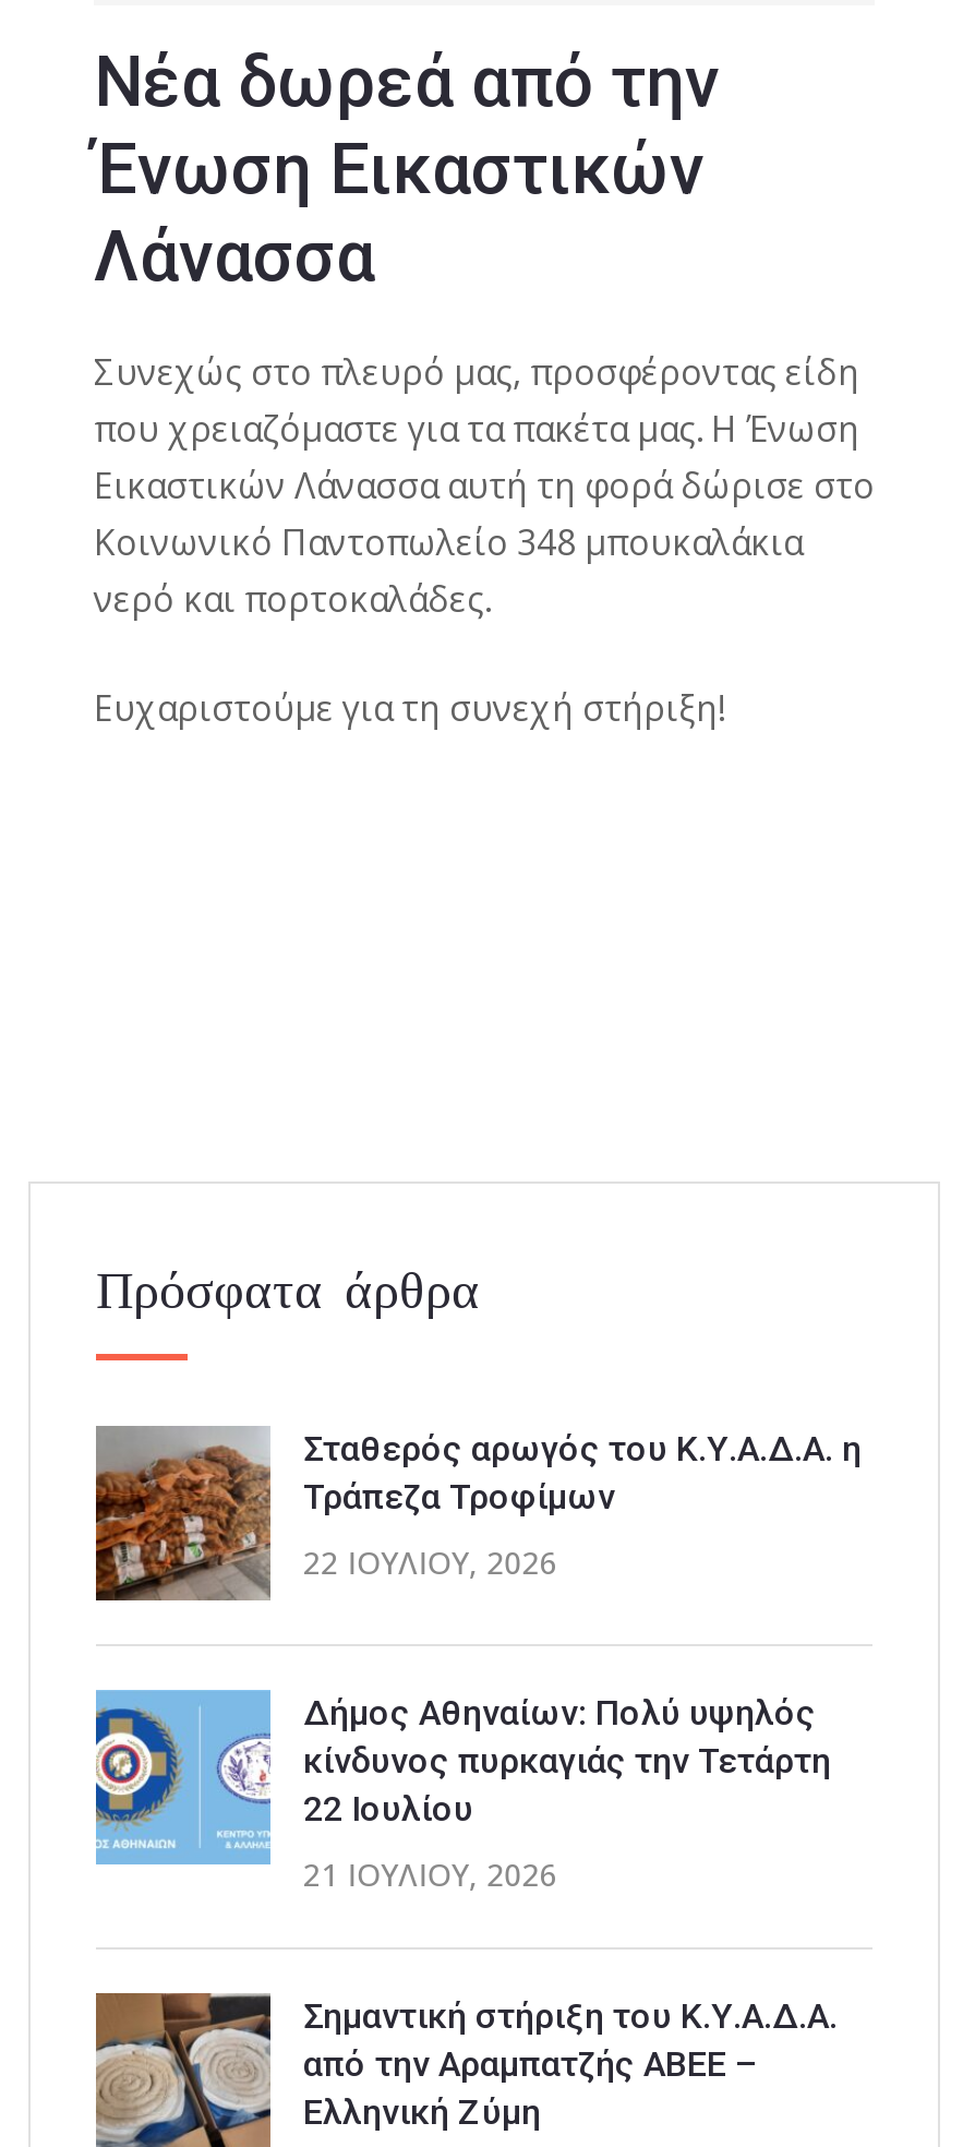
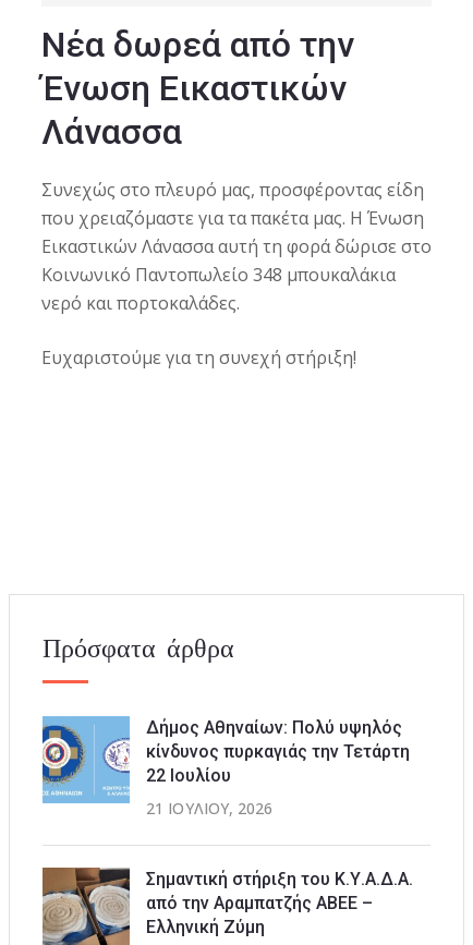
[94,1425,862,1604] [image] | Σταθερός αρωγός του Κ.Υ.Α.Δ.Α. η | Τράπεζα Τροφίμων | 22 ΙΟΥΛΊΟΥ, 2026 -> none

